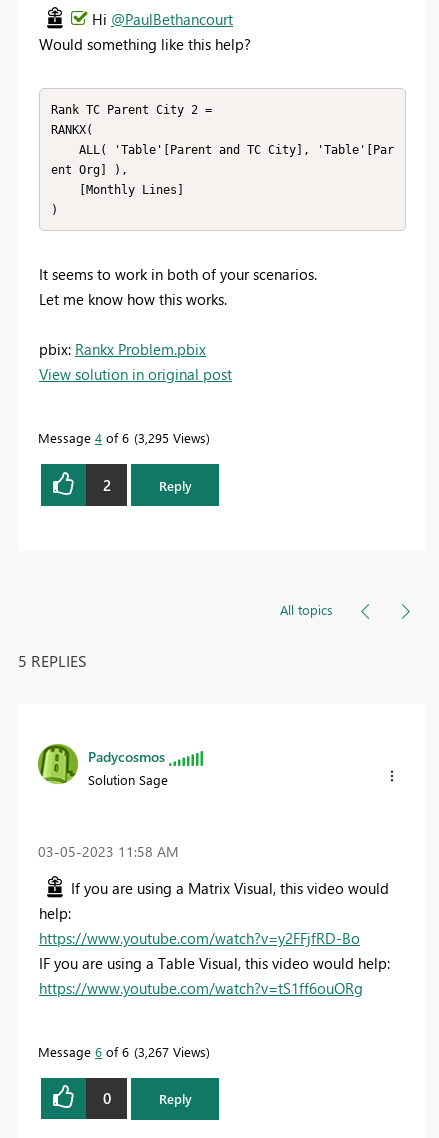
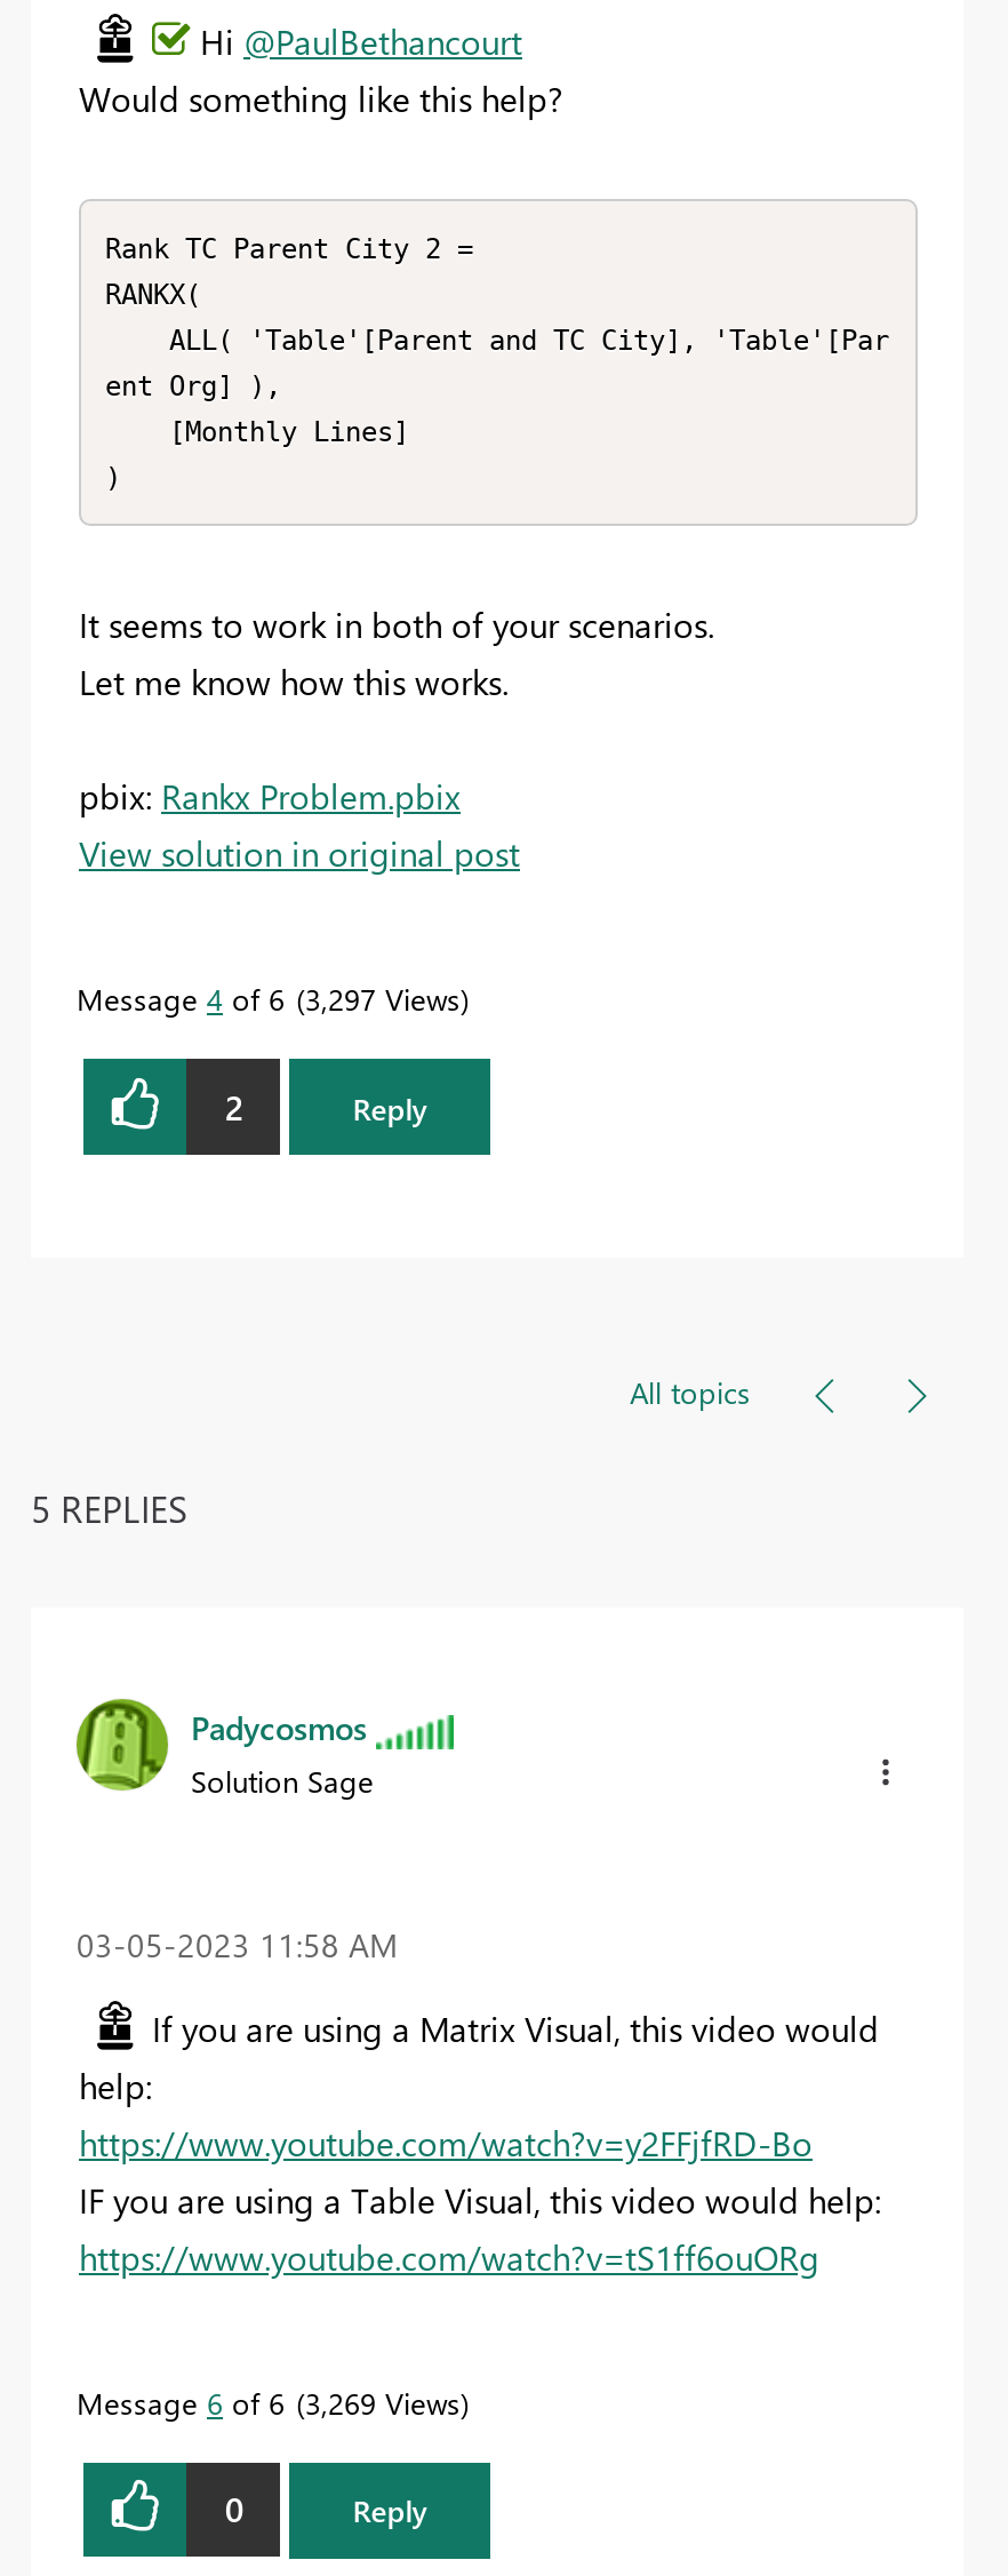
[38,429,206,446] Message 4 of 6 3,295 Views -> [77,979,461,1018] Message 4 of 6 3,297 Views
[38,1043,206,1060] Message 6 of 6 3,267 Views -> [77,2382,461,2421] Message 6 of 6 3,269 Views

